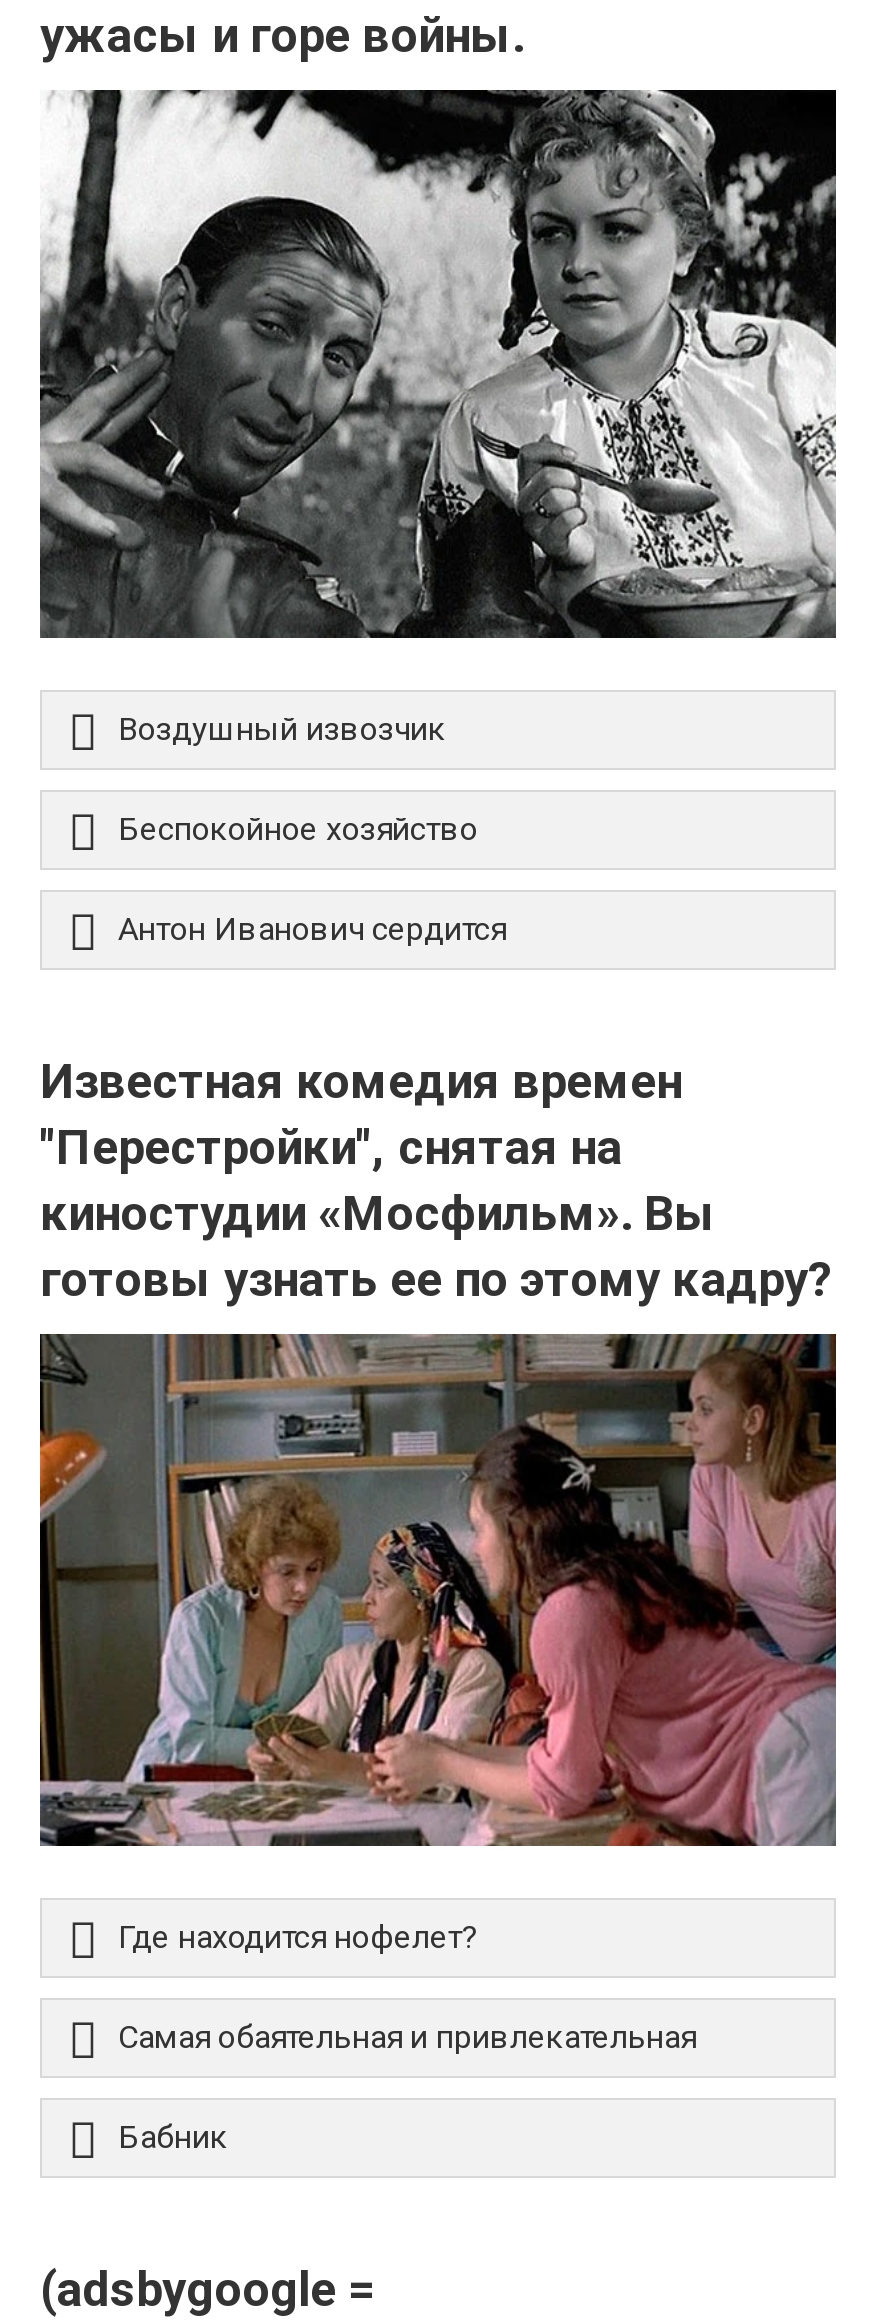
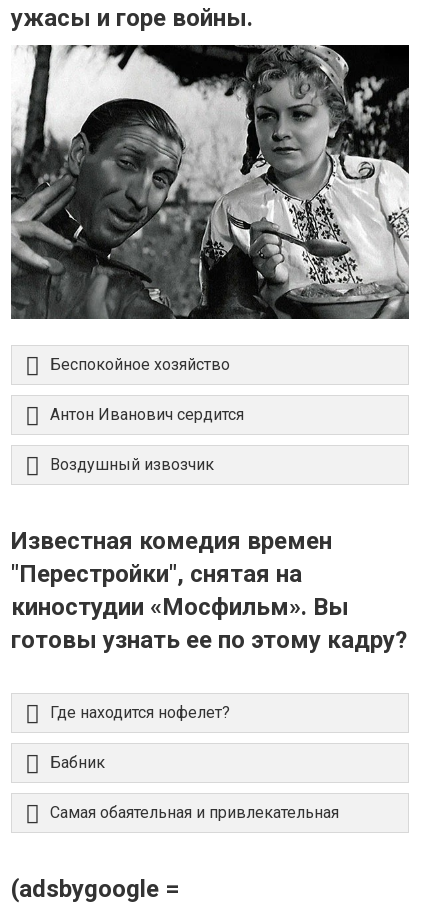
moved [118,709,446,747] -> [50,455,214,474]: Воздушный извозчик
[38,1332,838,1848] [image] -> none
moved [118,2017,696,2055] -> [50,803,339,822]: Самая обаятельная и привлекательная
moved [118,2117,228,2155] -> [50,753,105,772]: Бабник

